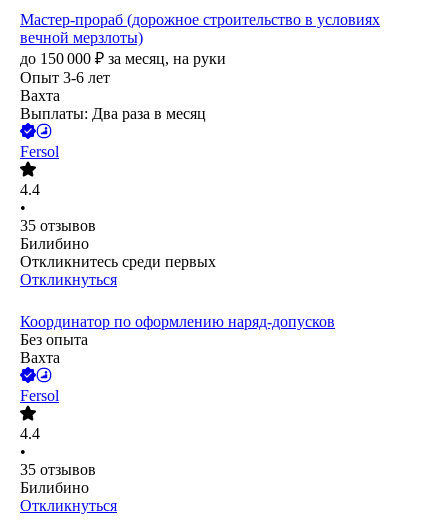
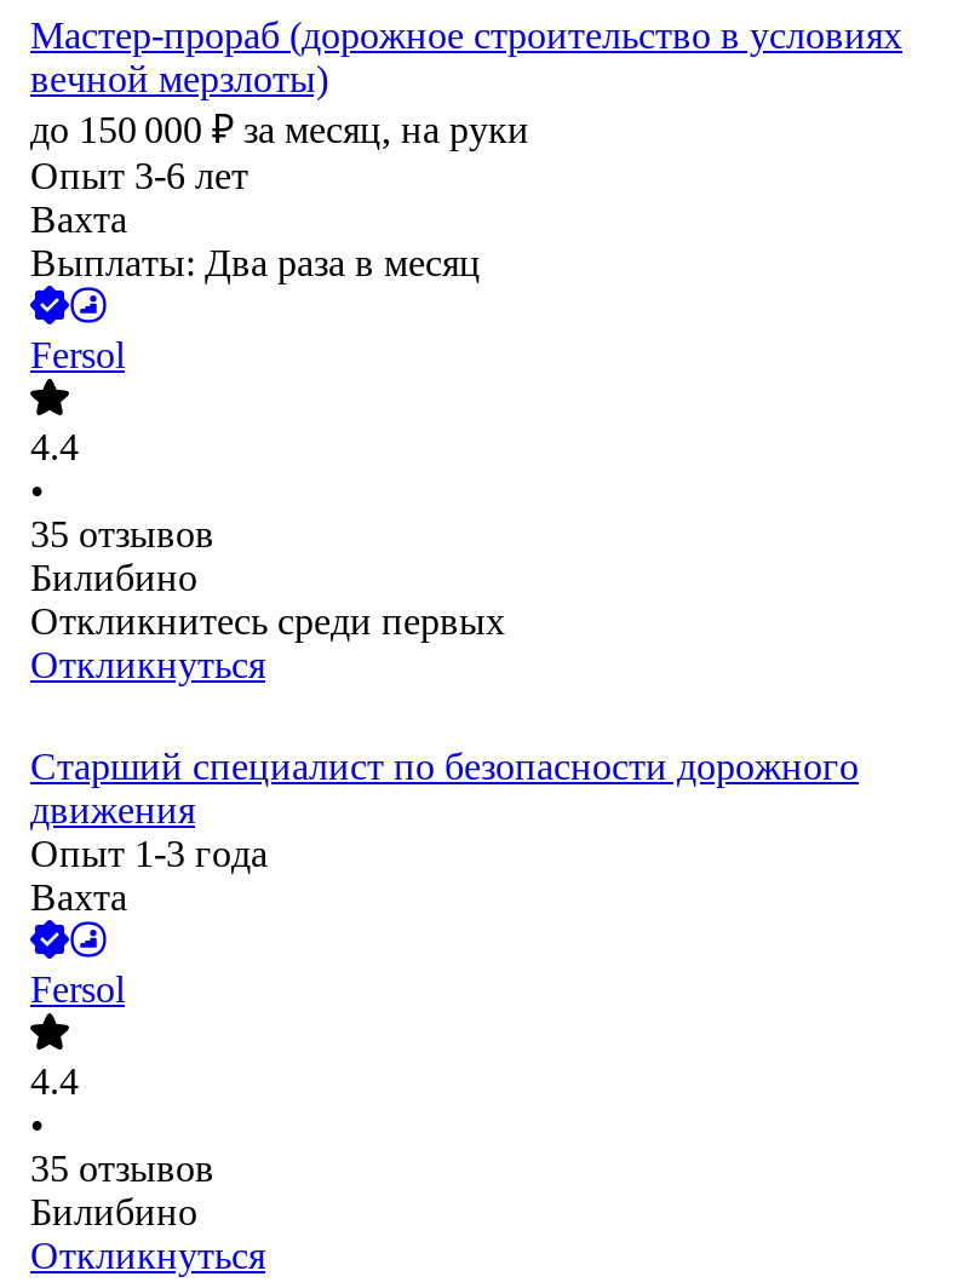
[20,313,335,348] Координатор по оформлению наряд-допусков | Без опыта -> [30,746,859,875] Старший специалист по безопасности дорожного | движения | Опыт 1-3 года

